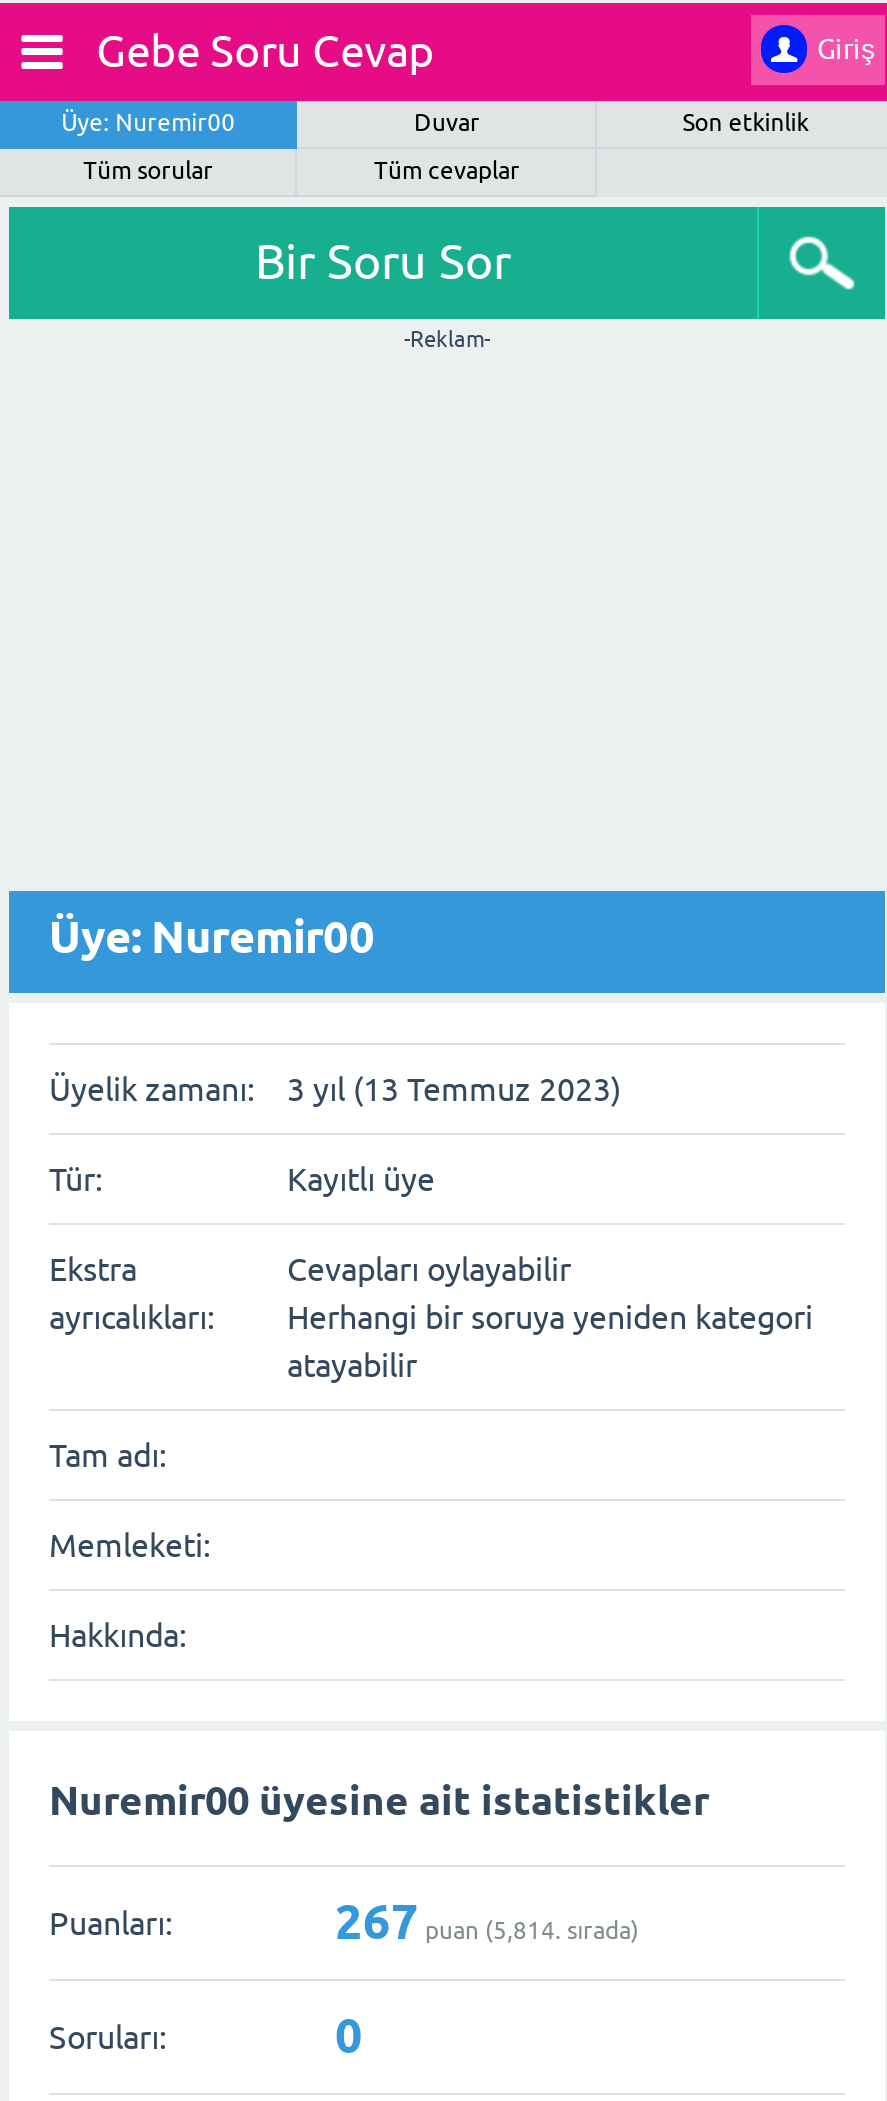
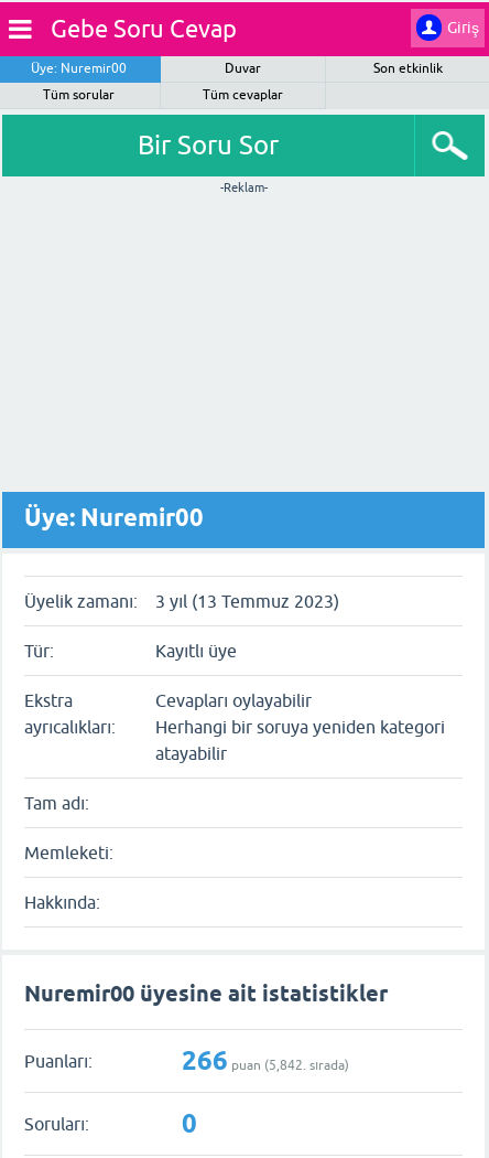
[335,1892,639,1950] 267 puan (5,814. sırada) -> [182,1044,349,1076] 266 puan (5,842. sırada)

